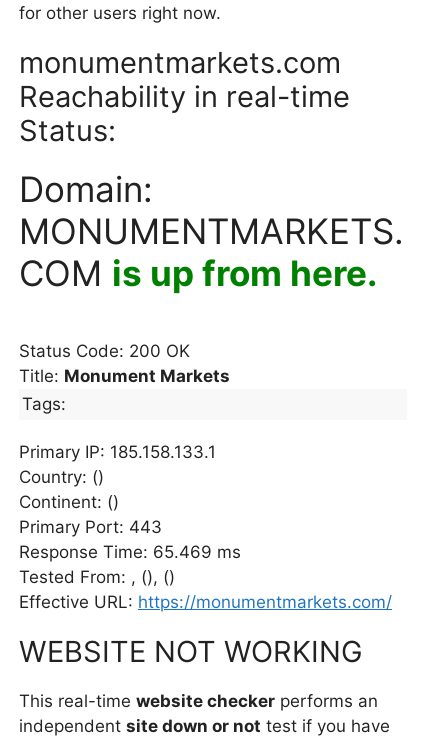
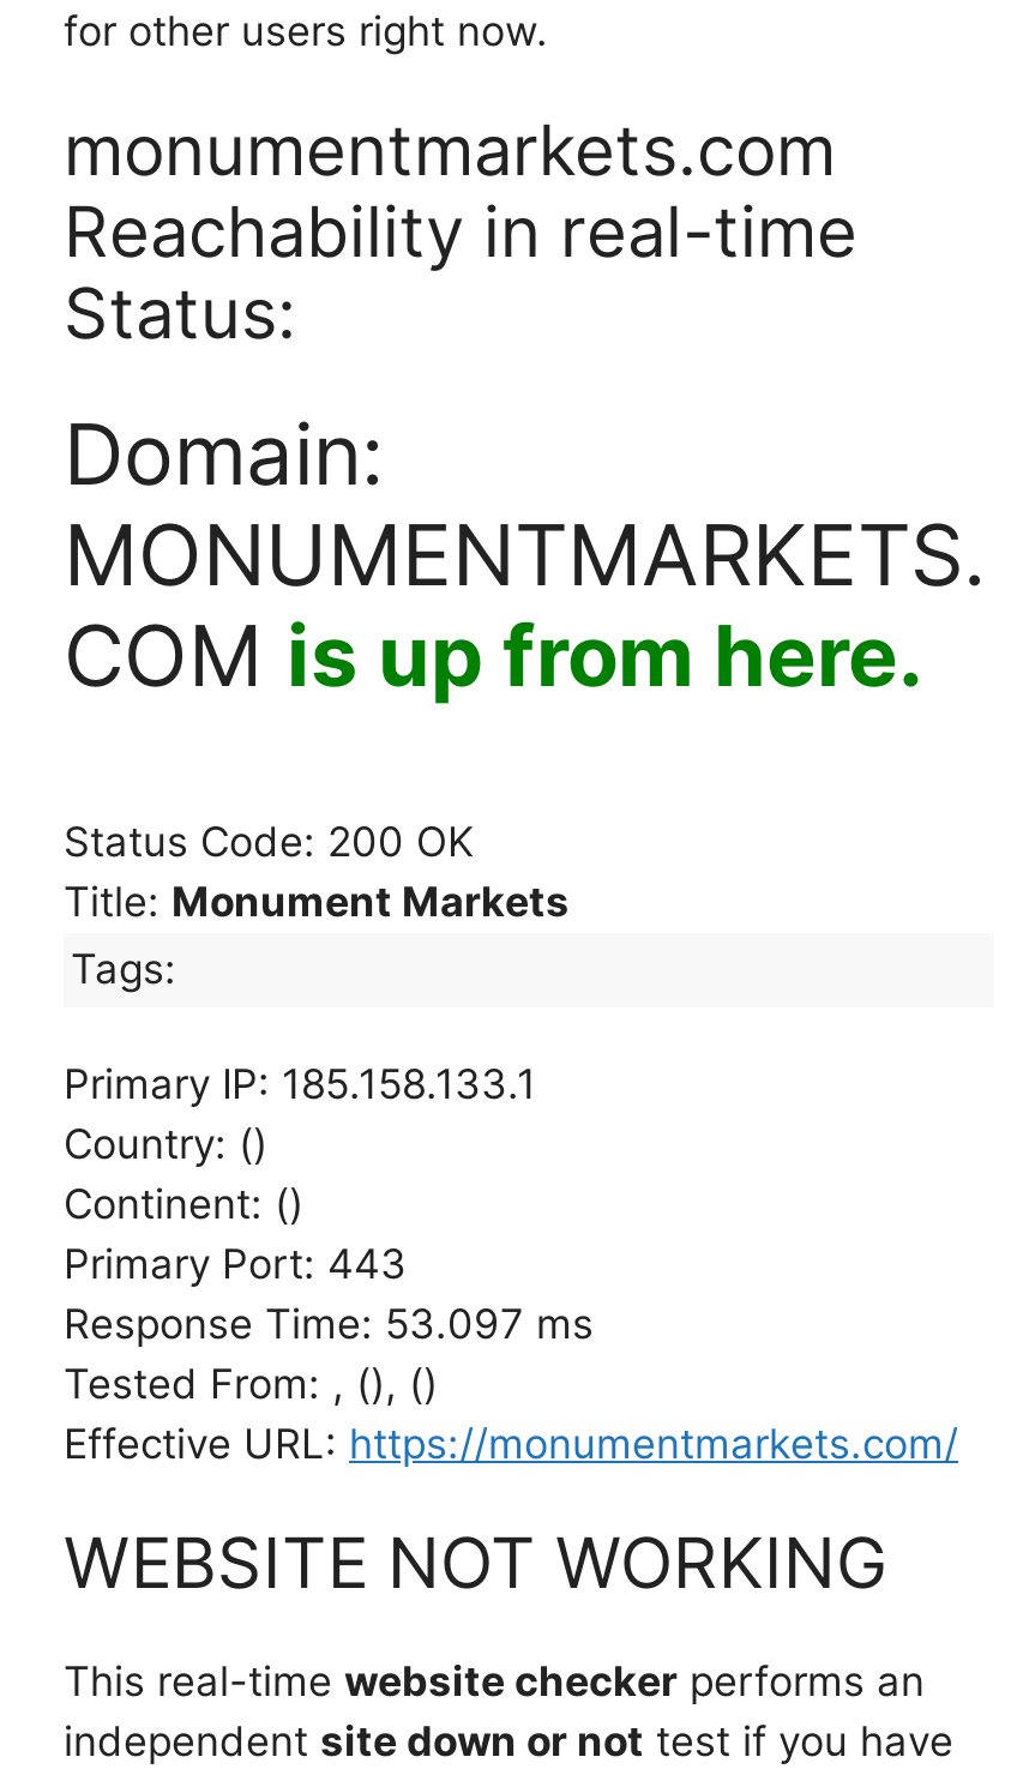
[19,542,241,562] Response Time: 65.469 ms -> [64,1300,594,1348] Response Time: 53.097 ms

